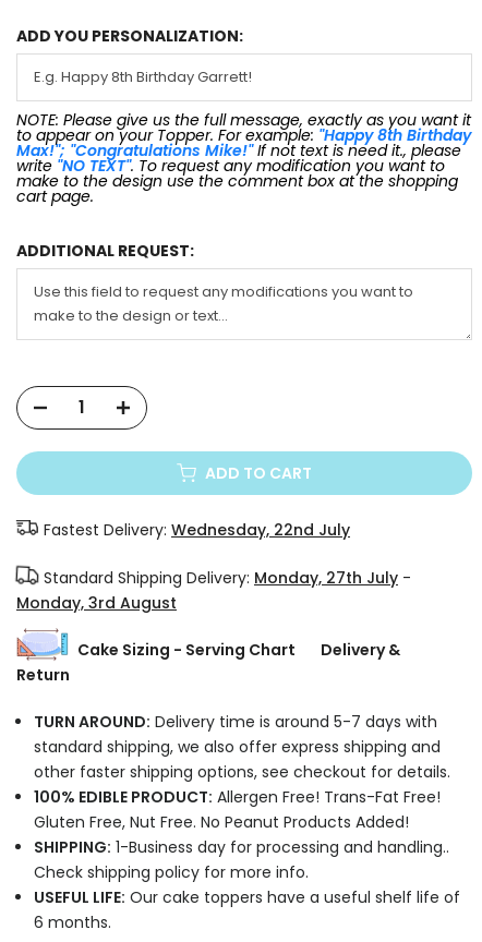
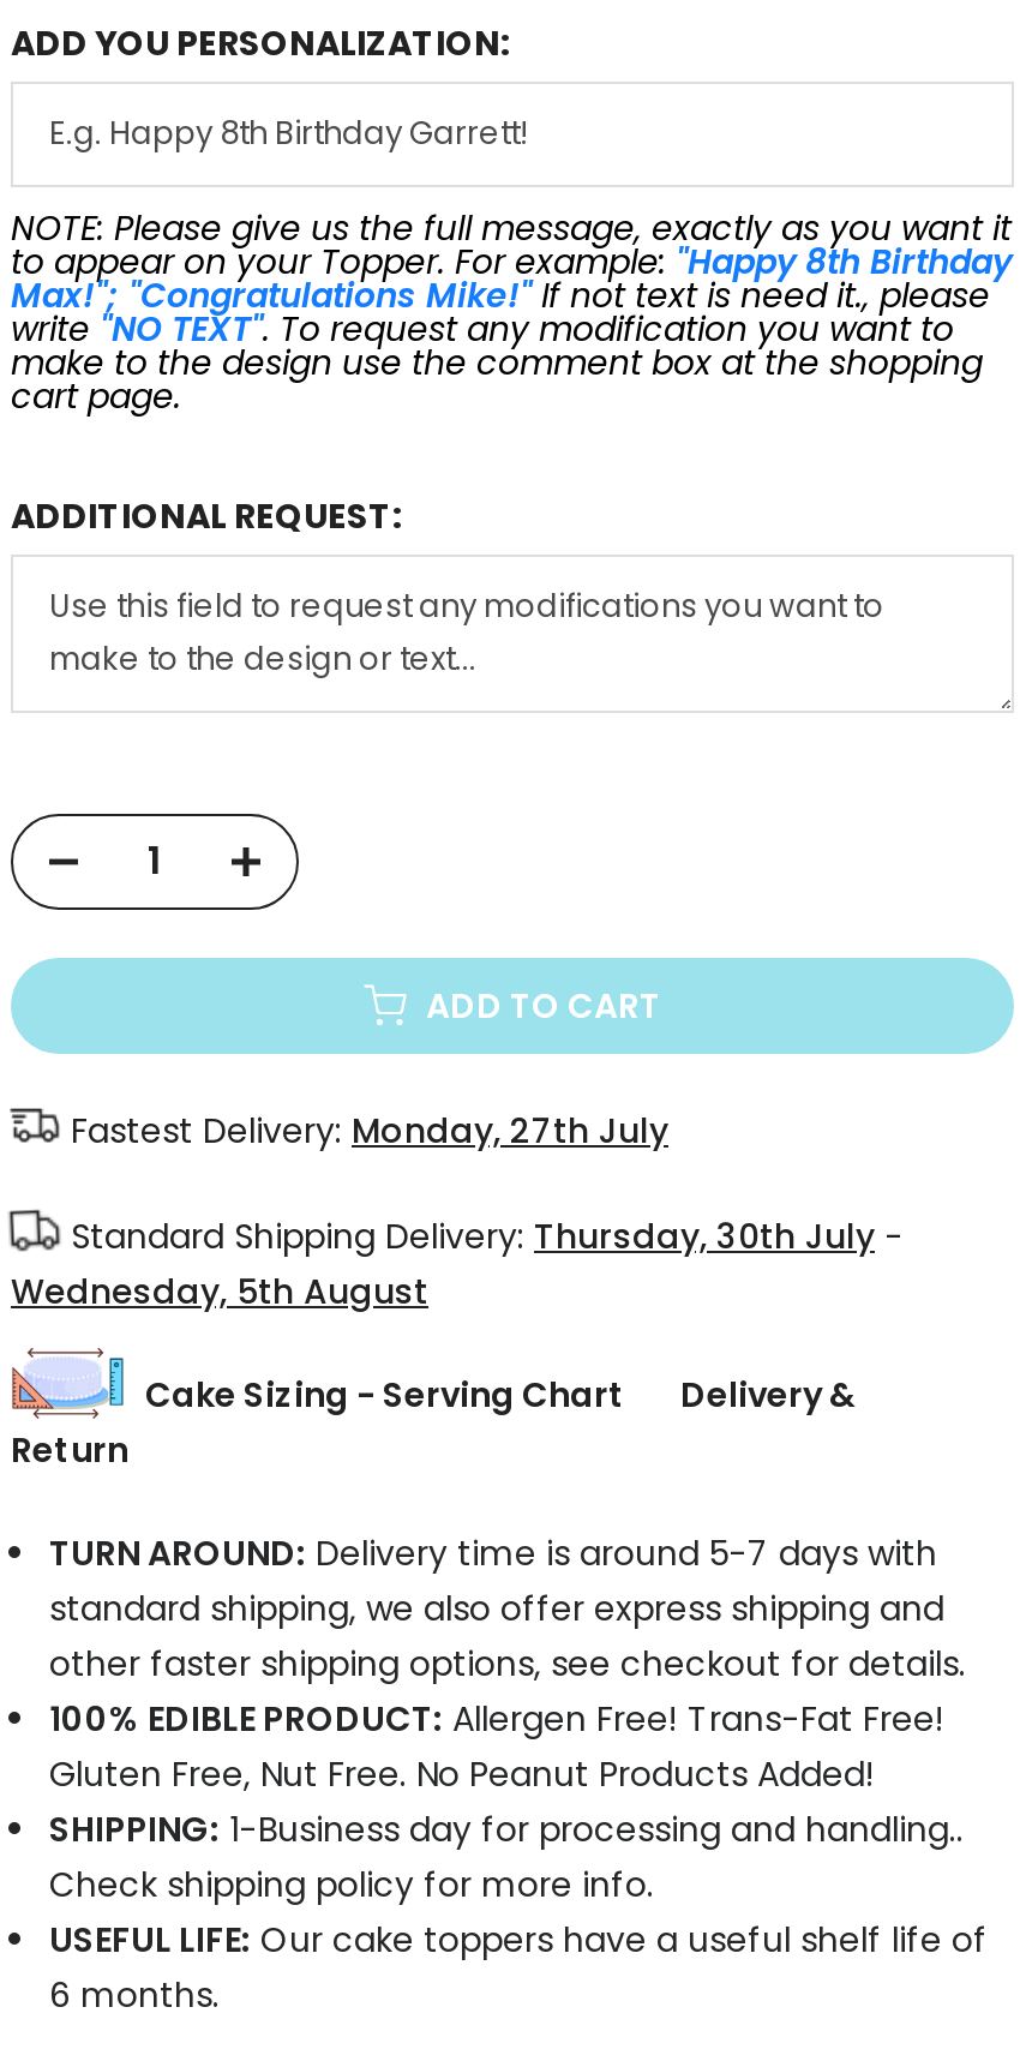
[44,519,350,540] Fastest Delivery: Wednesday, 22nd July -> [71,1106,668,1154] Fastest Delivery: Monday, 27th July
[44,567,411,588] Standard Shipping Delivery: Monday, 27th July - -> [71,1211,904,1259] Standard Shipping Delivery: Thursday, 30th July -
[16,592,177,613] Monday, 3rd August -> [11,1267,428,1315] Wednesday, 5th August

